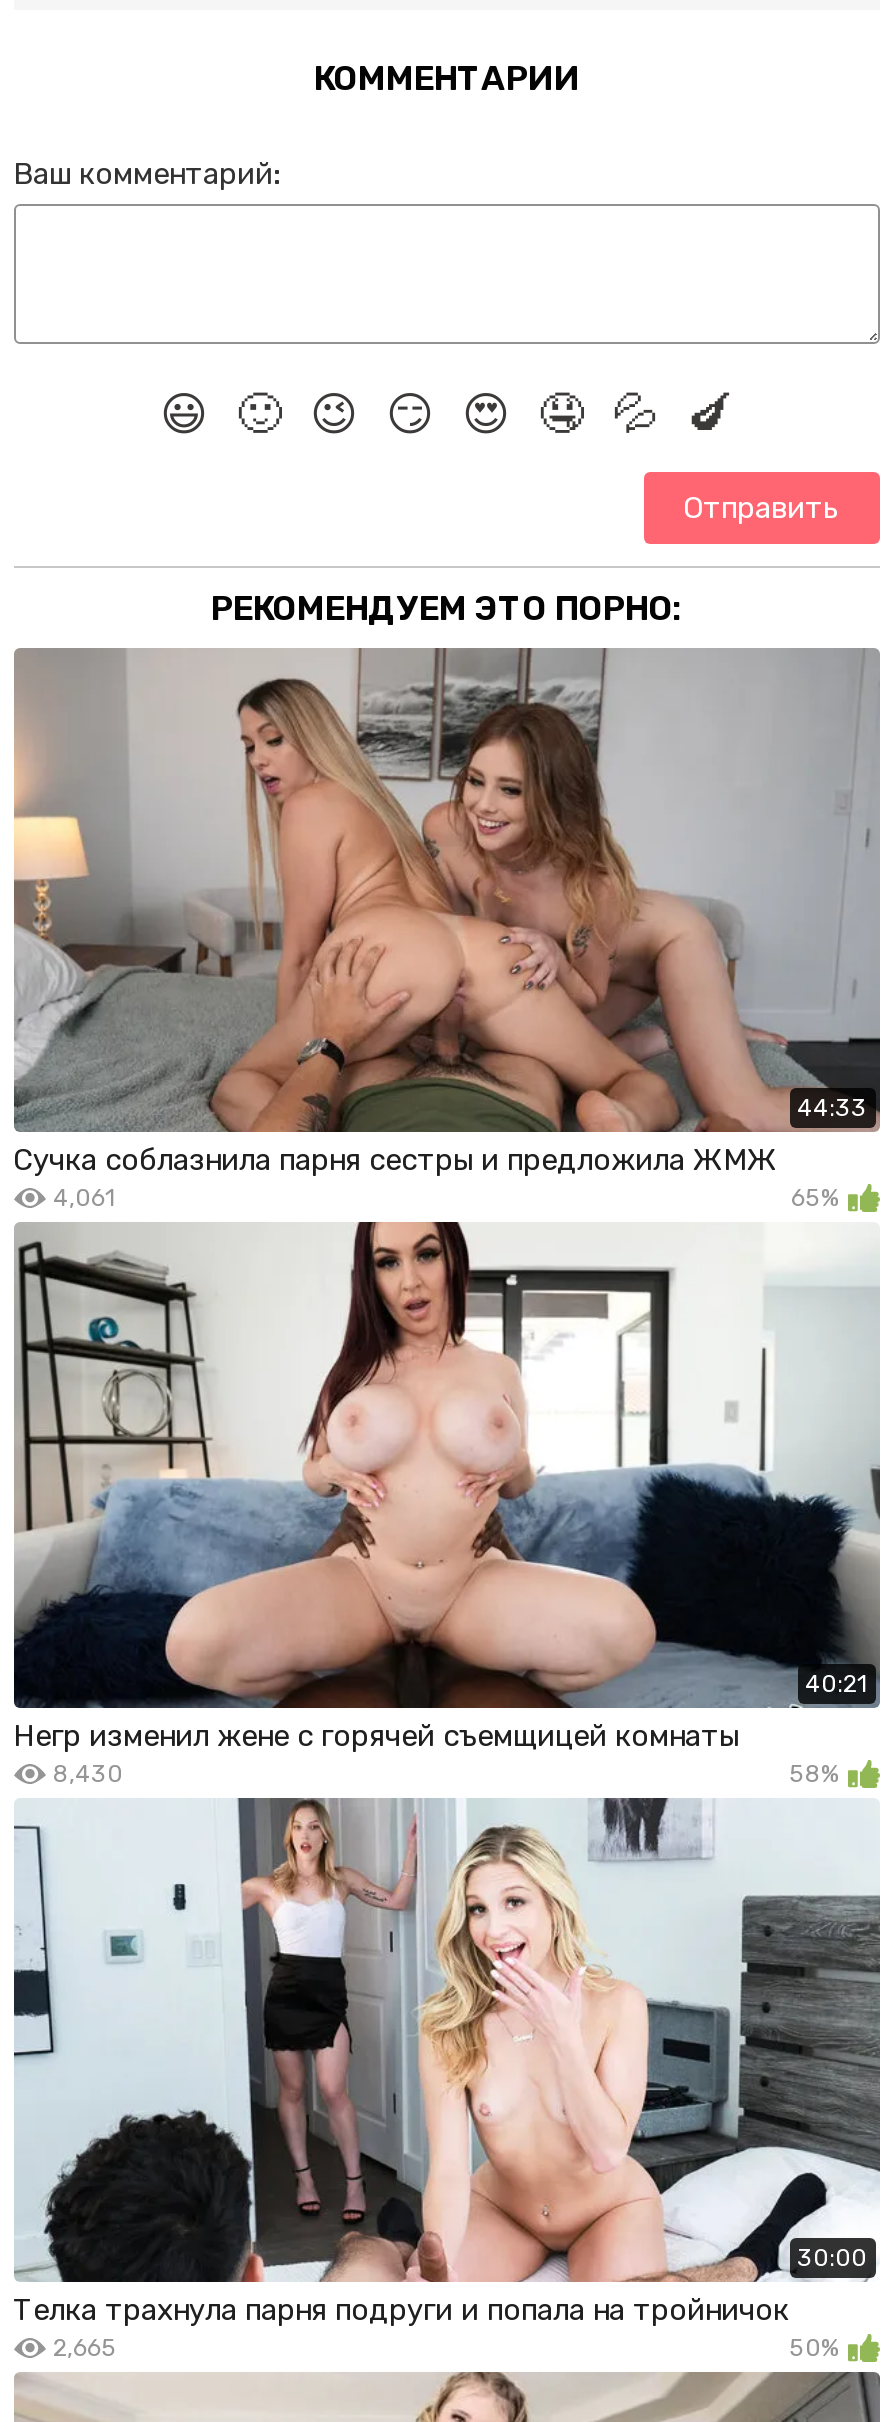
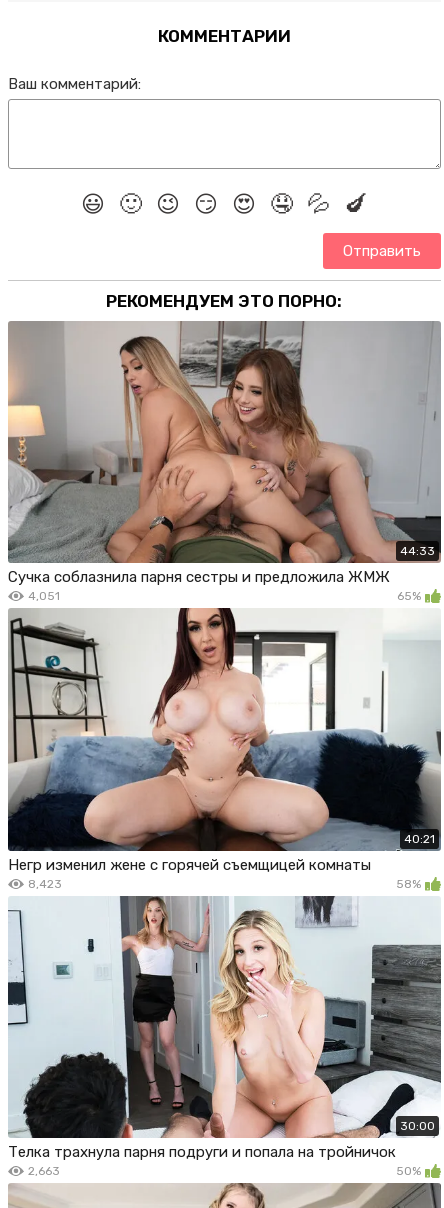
[53,1184,115,1212] 4,061 -> [27,589,59,603] 4,051
[53,1759,123,1787] 8,430 -> [27,876,61,890] 8,423
[53,2334,117,2362] 2,665 -> [27,1164,59,1178] 2,663

